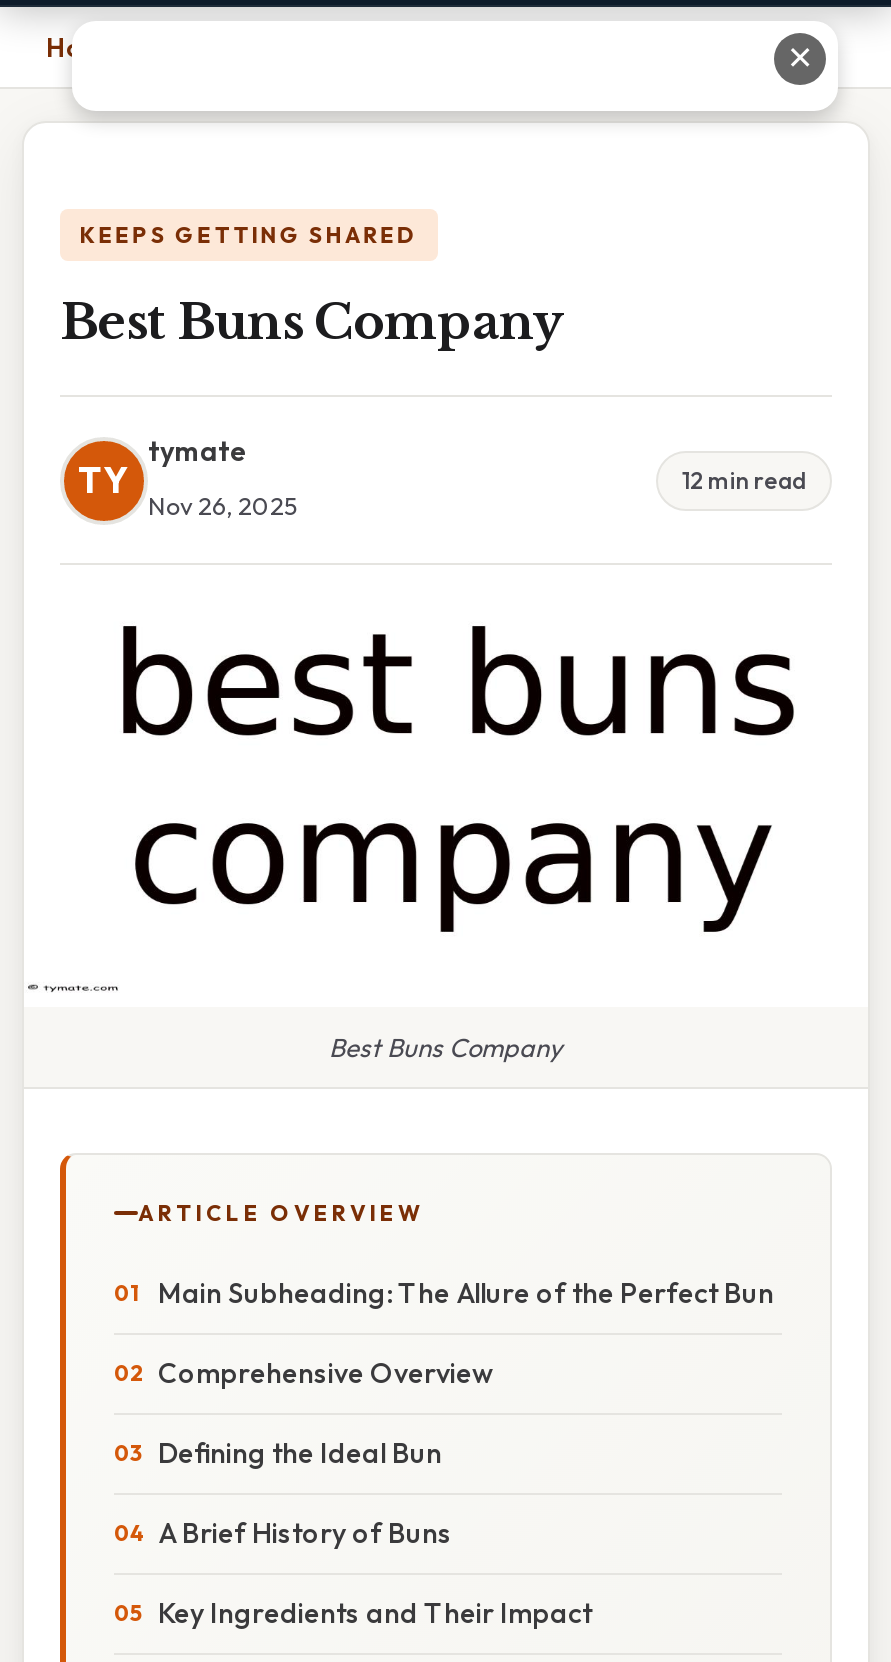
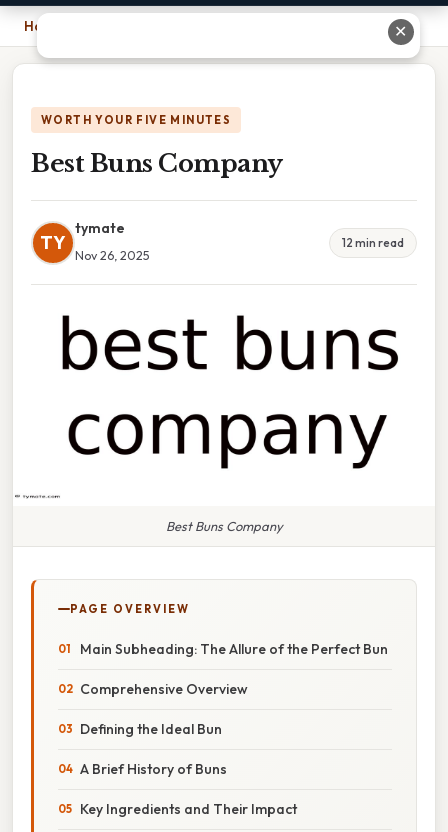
[80,221,418,249] KEEPS GETTING SHARED -> [41,113,231,127] WORTH YOUR FIVE MINUTES
[138,1199,424,1227] ARTICLE OVERVIEW -> [70,602,190,616] PAGE OVERVIEW

